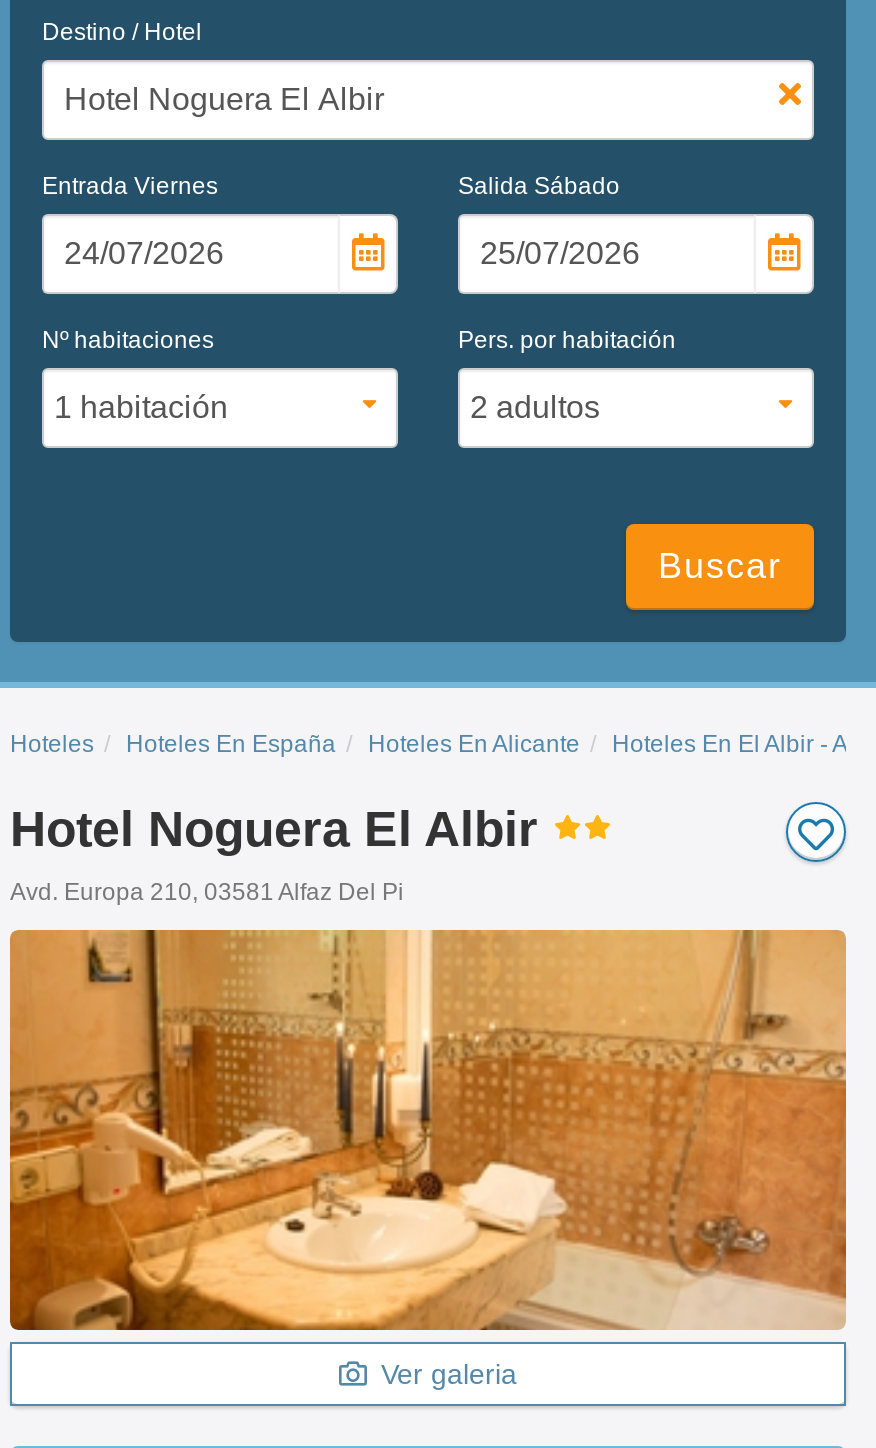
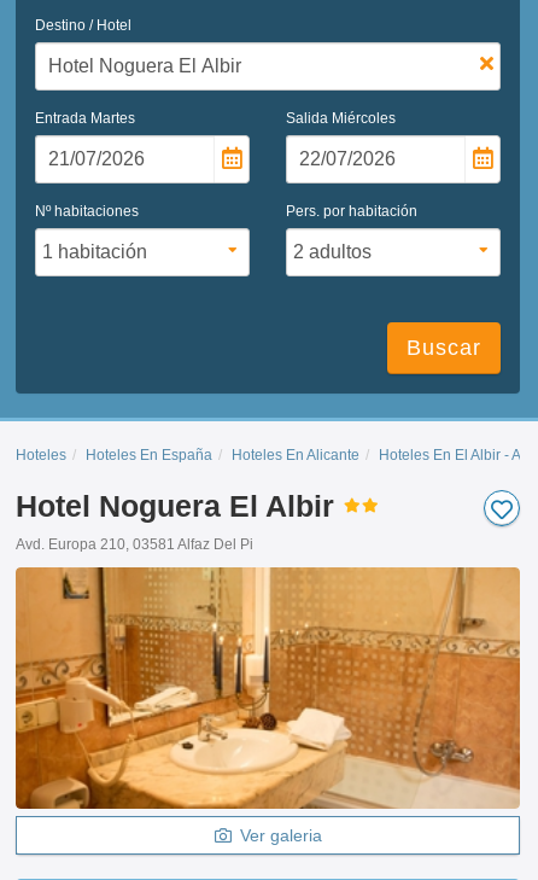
[42,171,218,199] Entrada Viernes -> [35,109,135,126] Entrada Martes
[458,171,620,199] Salida Sábado -> [286,109,396,126] Salida Miércoles

